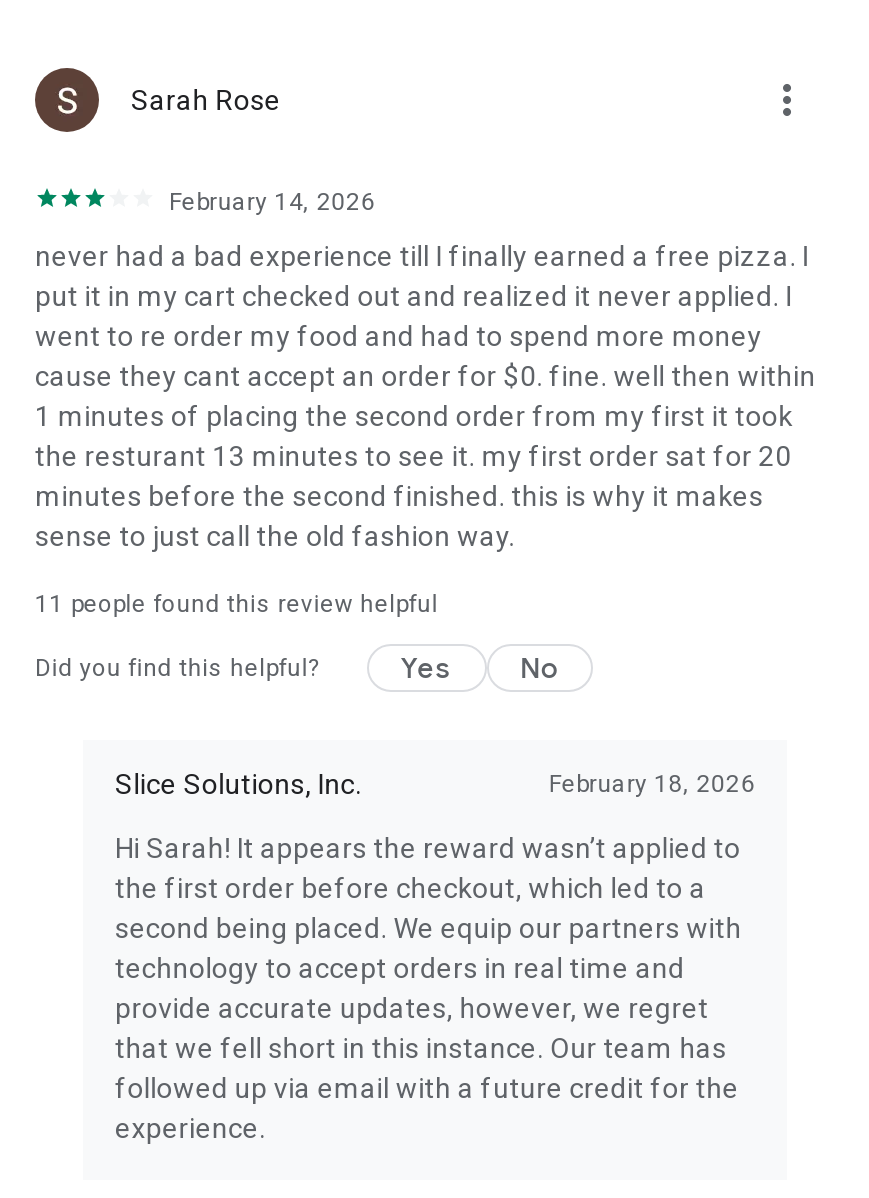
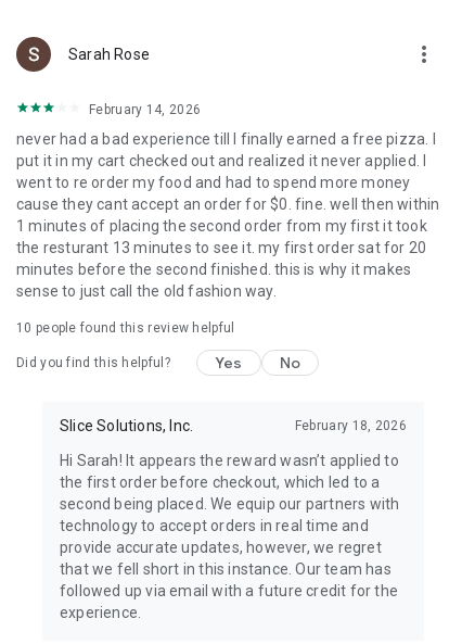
[35,590,438,618] 11 people found this review helpful -> [16,320,235,336] 10 people found this review helpful

